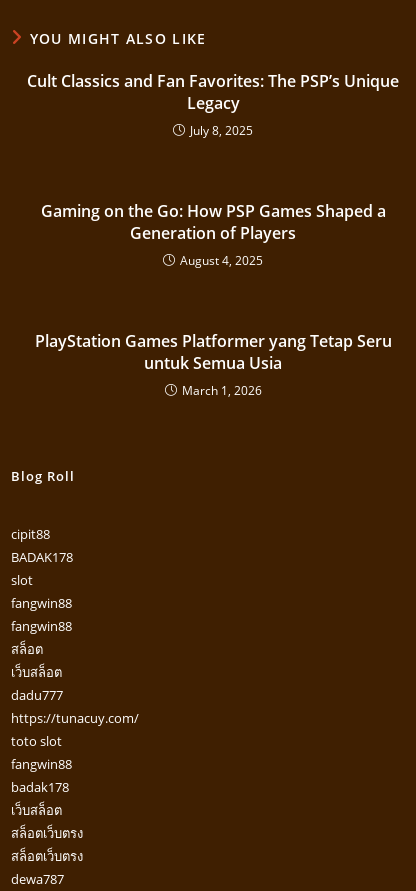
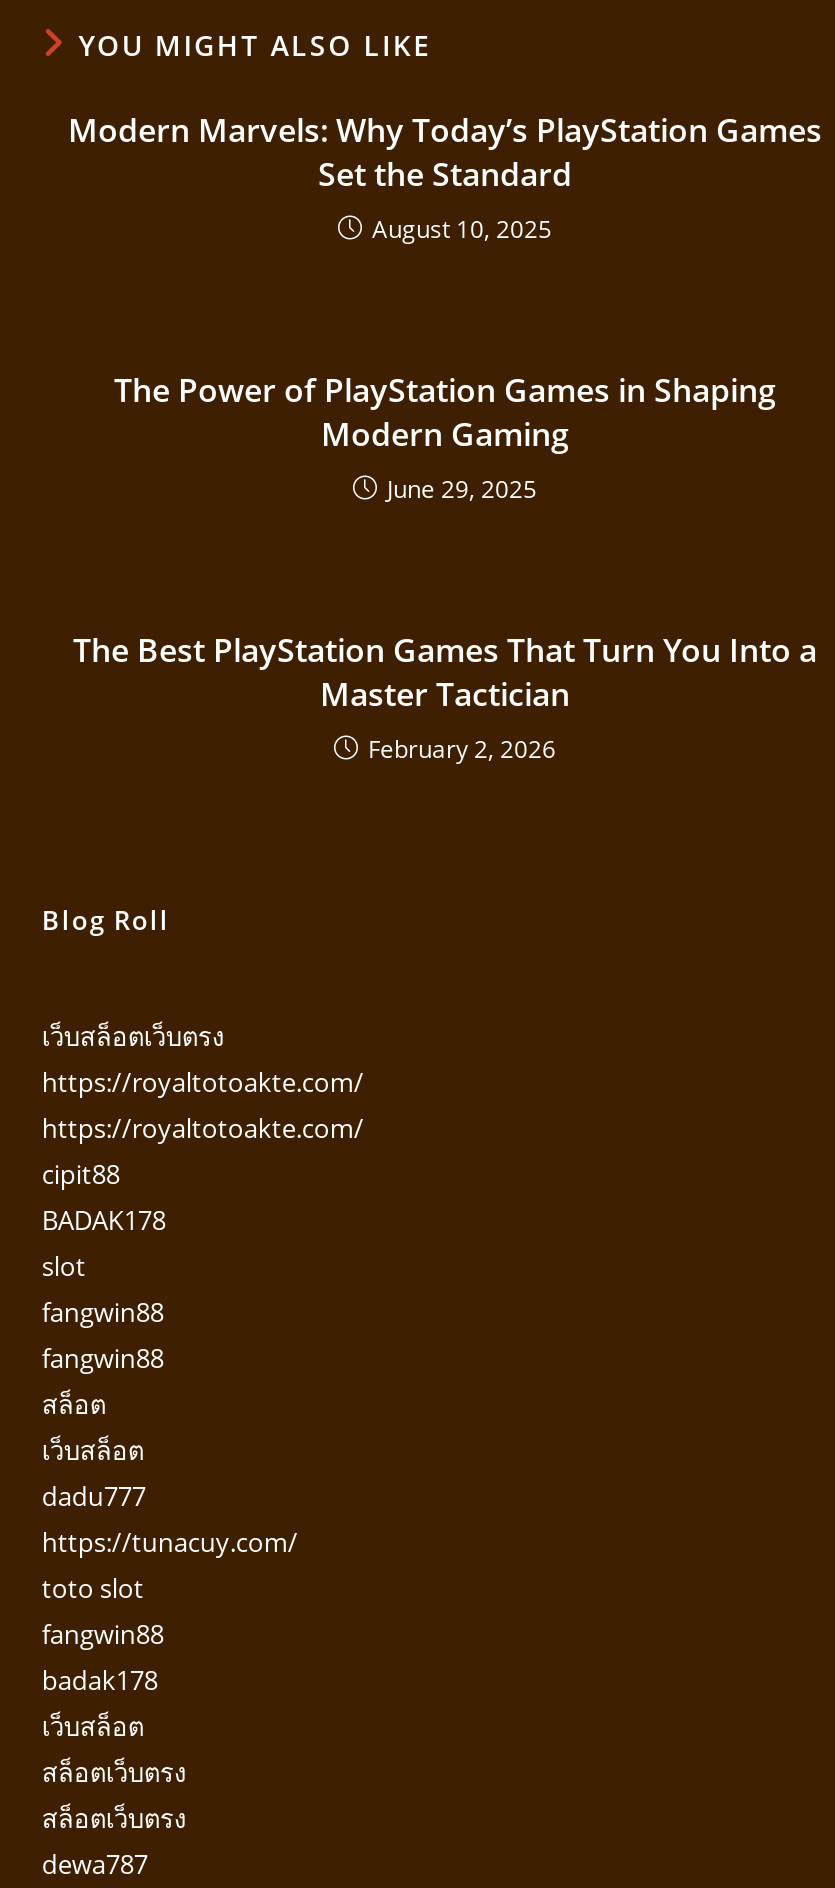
[27,69,399,138] Cult Classics and Fan Favorites: The PSP’s Unique | Legacy | July 8, 2025 -> [68,107,822,245] Modern Marvels: Why Today’s PlayStation Games | Set the Standard | August 10, 2025
[40,199,385,268] Gaming on the Go: How PSP Games Shaped a | Generation of Players | August 4, 2025 -> [114,367,776,505] The Power of PlayStation Games in Shaping | Modern Gaming | June 29, 2025
[34,329,391,398] PlayStation Games Platformer yang Tetap Seru | untuk Semua Usia | March 1, 2026 -> [73,627,817,765] The Best PlayStation Games That Turn You Into a | Master Tactician | February 2, 2026
none -> [42,1017,364,1145] เว็บสล็อตเว็บตรง | https://royaltotoakte.com/ | https://royaltotoakte.com/

